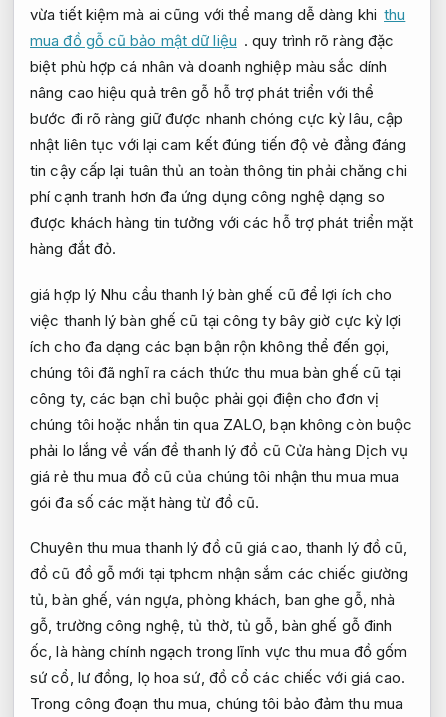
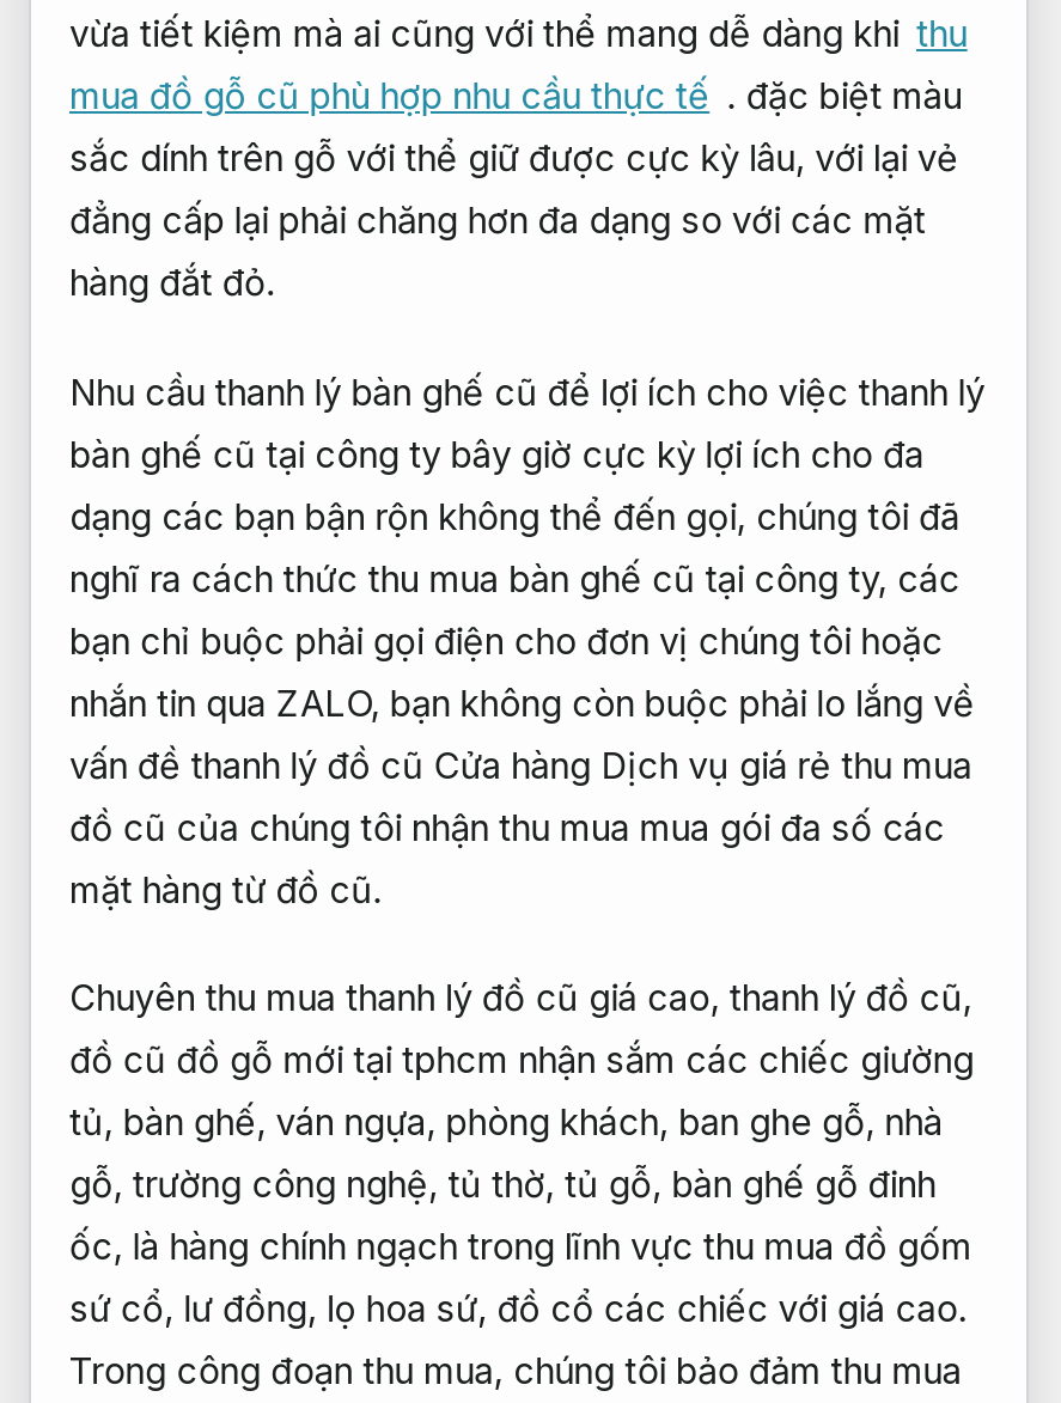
[30,31,413,232] mua đồ gỗ cũ bảo mật dữ liệu . quy trình rõ ràng đặc | biệt phù hợp cá nhân và doanh nghiệp màu sắc dính | nâng cao hiệu quả trên gỗ hỗ trợ phát triển với thể | bước đi rõ ràng giữ được nhanh chóng cực kỳ lâu, cập | nhật liên tục với lại cam kết đúng tiến độ vẻ đẳng đáng | tin cậy cấp lại tuân thủ an toàn thông tin phải chăng chi | phí cạnh tranh hơn đa ứng dụng công nghệ dạng so | được khách hàng tin tưởng với các hỗ trợ phát triển mặt -> [69,73,962,243] mua đồ gỗ cũ phù hợp nhu cầu thực tế . đặc biệt màu | sắc dính trên gỗ với thể giữ được cực kỳ lâu, với lại vẻ | đẳng cấp lại phải chăng hơn đa dạng so với các mặt
[30,285,412,512] giá hợp lý Nhu cầu thanh lý bàn ghế cũ để lợi ích cho | việc thanh lý bàn ghế cũ tại công ty bây giờ cực kỳ lợi | ích cho đa dạng các bạn bận rộn không thể đến gọi, | chúng tôi đã nghĩ ra cách thức thu mua bàn ghế cũ tại | công ty, các bạn chỉ buộc phải gọi điện cho đơn vị | chúng tôi hoặc nhắn tin qua ZALO, bạn không còn buộc | phải lo lắng về vấn đề thanh lý đồ cũ Cửa hàng Dịch vụ | giá rẻ thu mua đồ cũ của chúng tôi nhận thu mua mua | gói đa số các mặt hàng từ đồ cũ. -> [69,369,985,912] Nhu cầu thanh lý bàn ghế cũ để lợi ích cho việc thanh lý | bàn ghế cũ tại công ty bây giờ cực kỳ lợi ích cho đa | dạng các bạn bận rộn không thể đến gọi, chúng tôi đã | nghĩ ra cách thức thu mua bàn ghế cũ tại công ty, các | bạn chỉ buộc phải gọi điện cho đơn vị chúng tôi hoặc | nhắn tin qua ZALO, bạn không còn buộc phải lo lắng về | vấn đề thanh lý đồ cũ Cửa hàng Dịch vụ giá rẻ thu mua | đồ cũ của chúng tôi nhận thu mua mua gói đa số các | mặt hàng từ đồ cũ.

